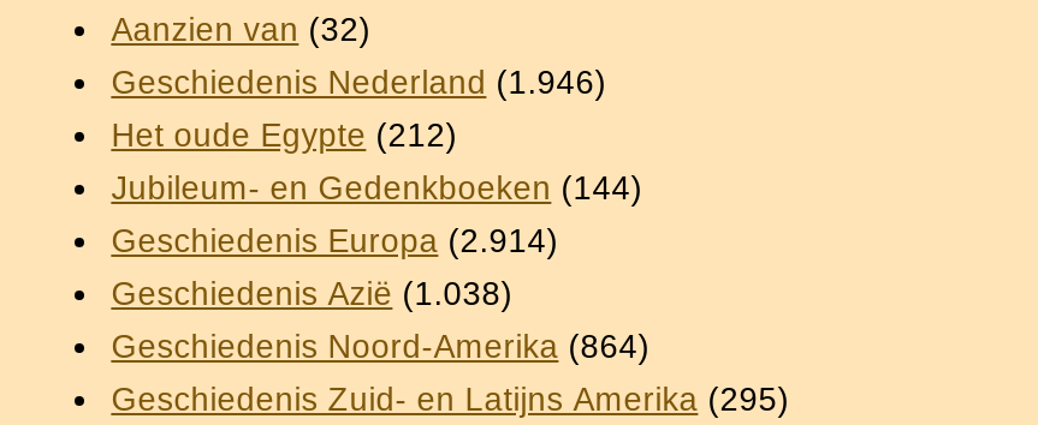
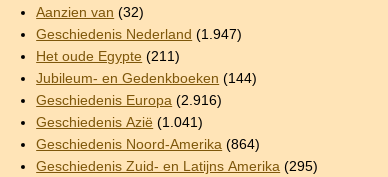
[111,64,607,100] Geschiedenis Nederland (1.946) -> [36,27,242,42] Geschiedenis Nederland (1.947)
[111,117,458,153] Het oude Egypte (212) -> [36,49,180,64] Het oude Egypte (211)
[111,223,559,259] Geschiedenis Europa (2.914) -> [36,93,222,108] Geschiedenis Europa (2.916)
[111,275,513,311] Geschiedenis Azië (1.038) -> [36,115,203,130] Geschiedenis Azië (1.041)

